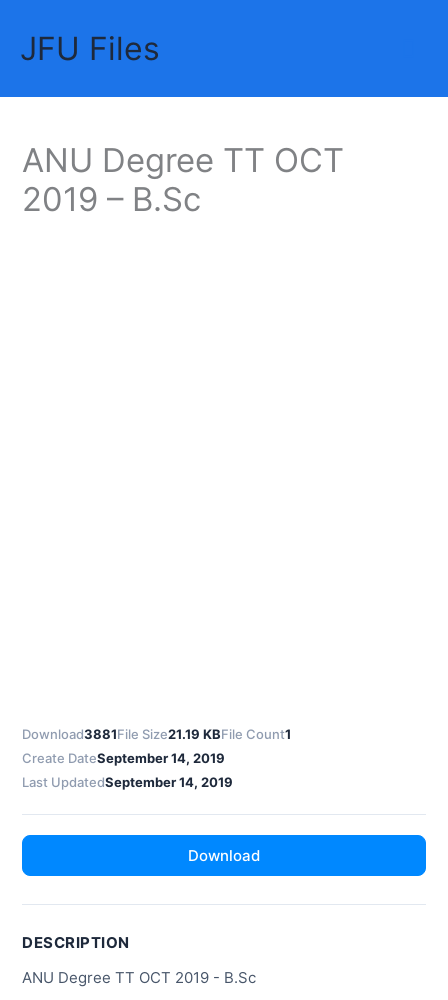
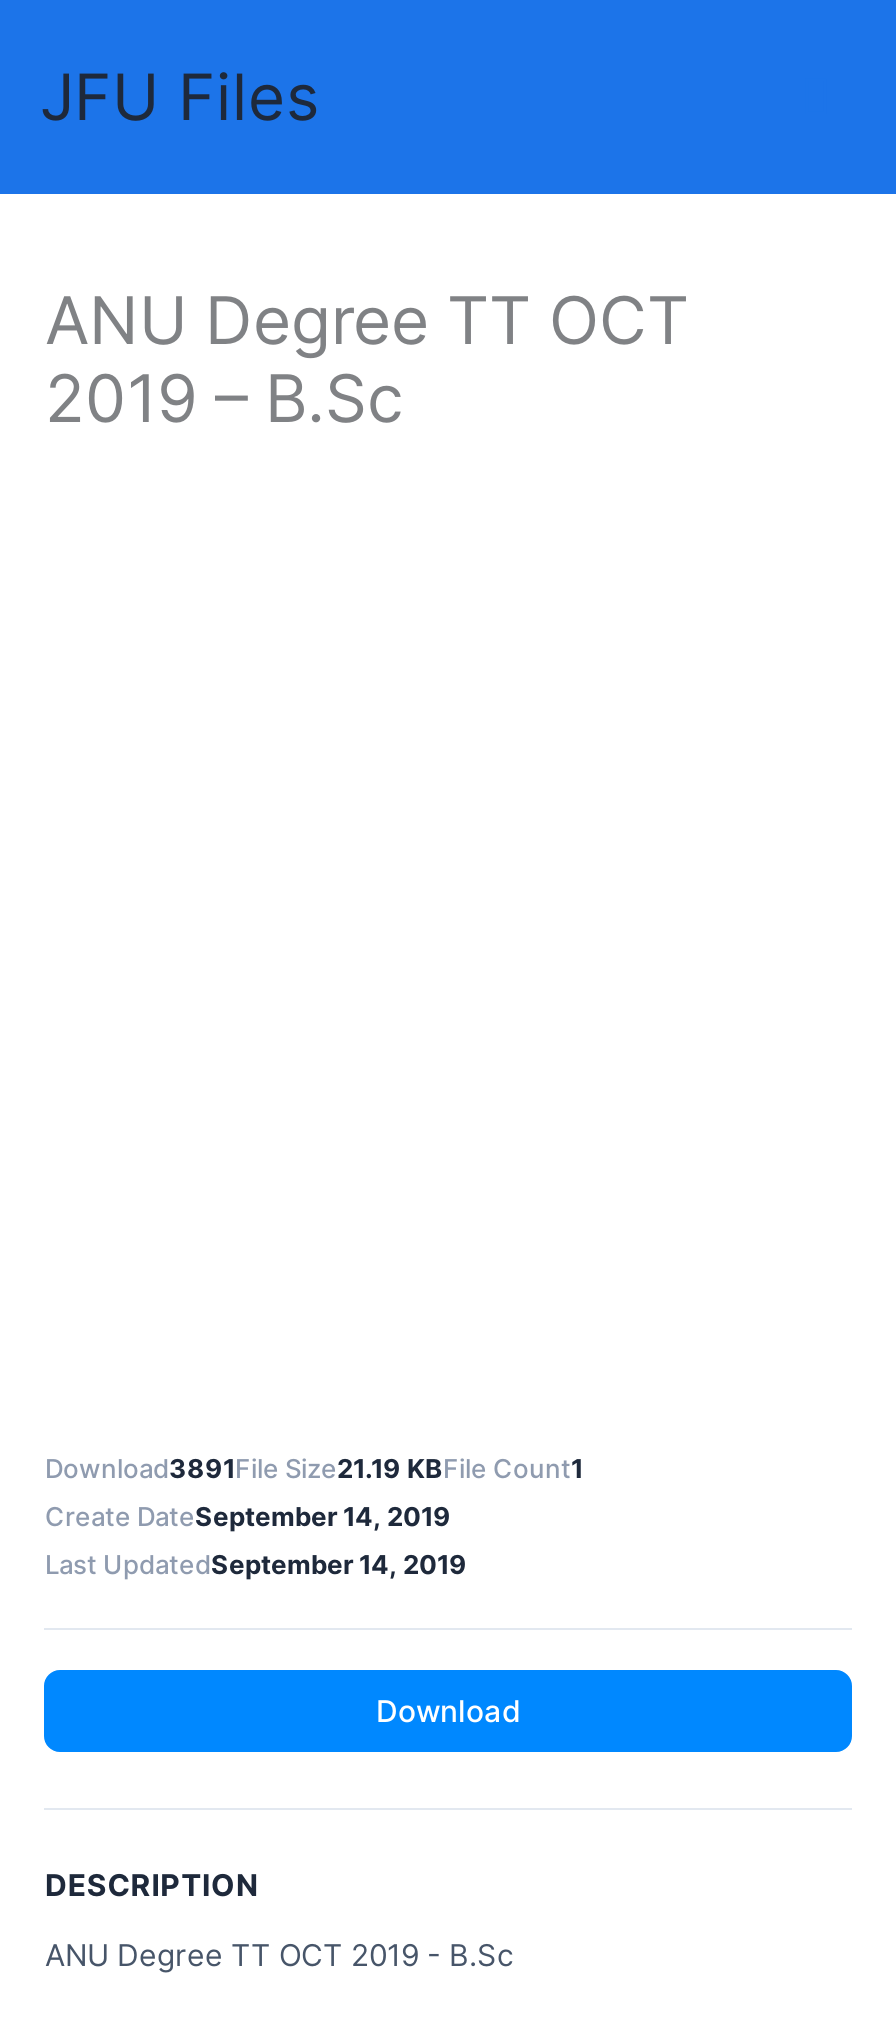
[22,726,291,742] Download3881File Size21.19 KBFile Count1 -> [45,1451,583,1483] Download3891File Size21.19 KBFile Count1

